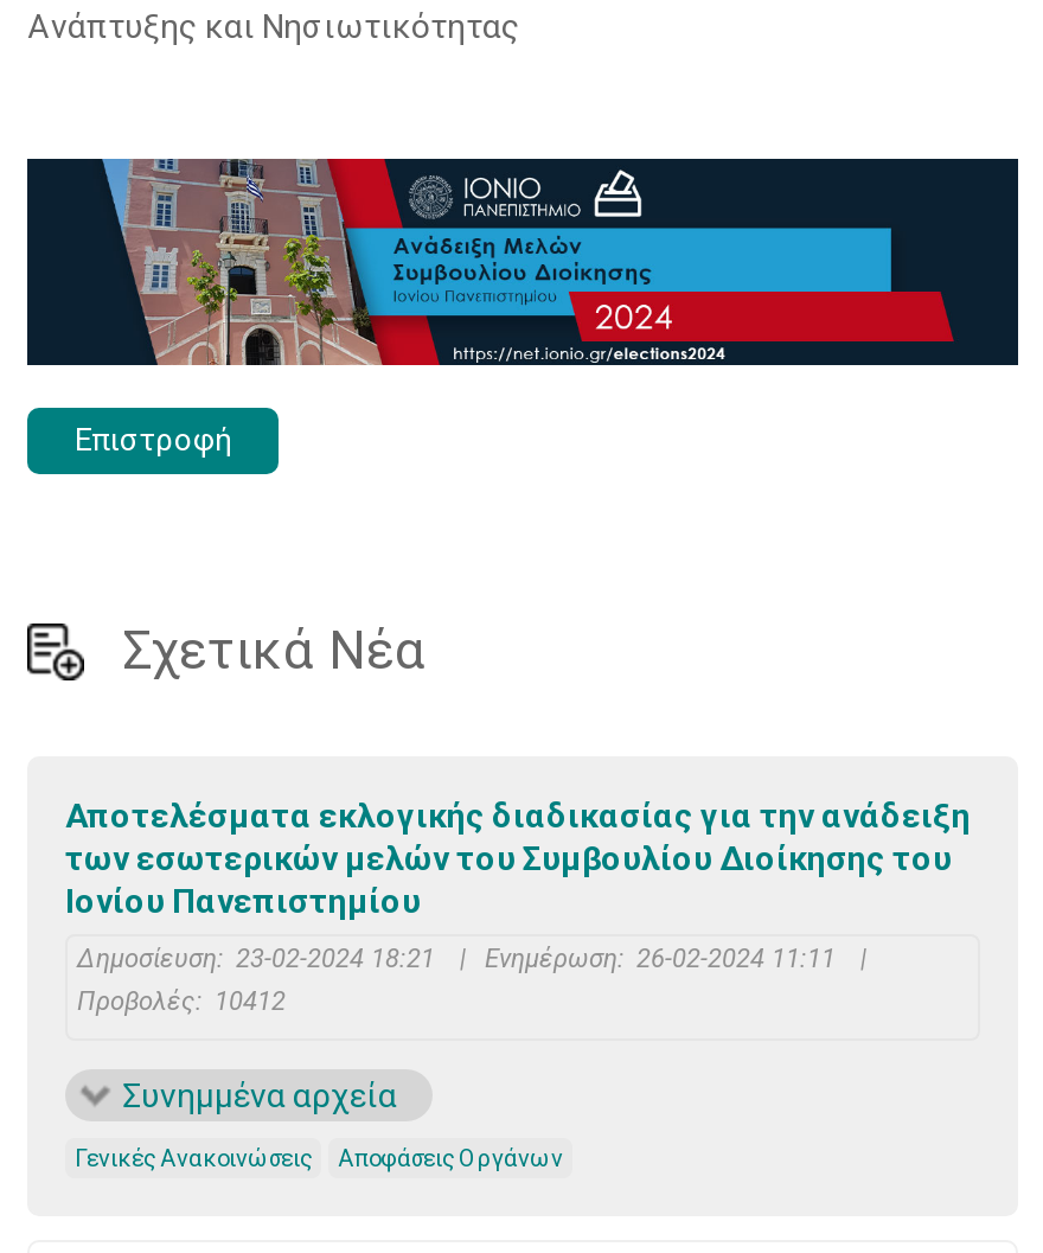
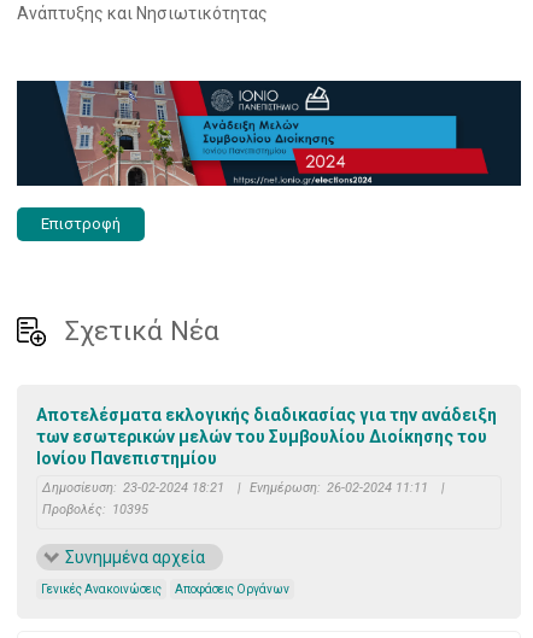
[77,987,286,1018] Προβολές: 10412 -> [42,502,148,518] Προβολές: 10395

